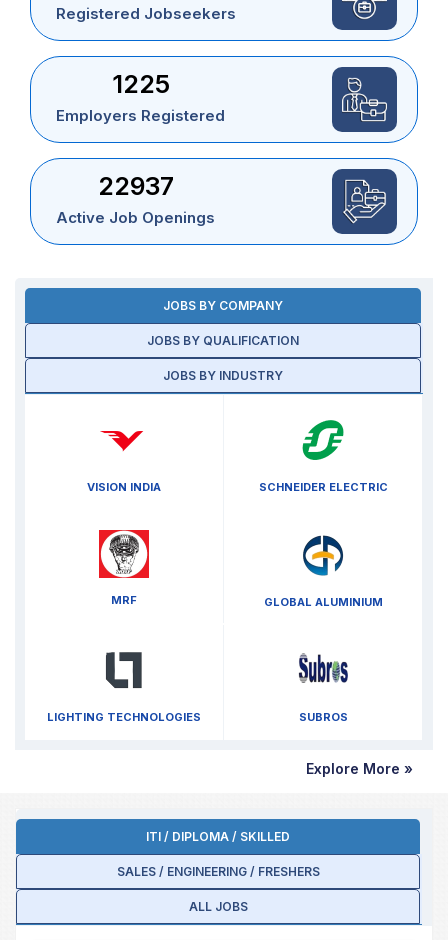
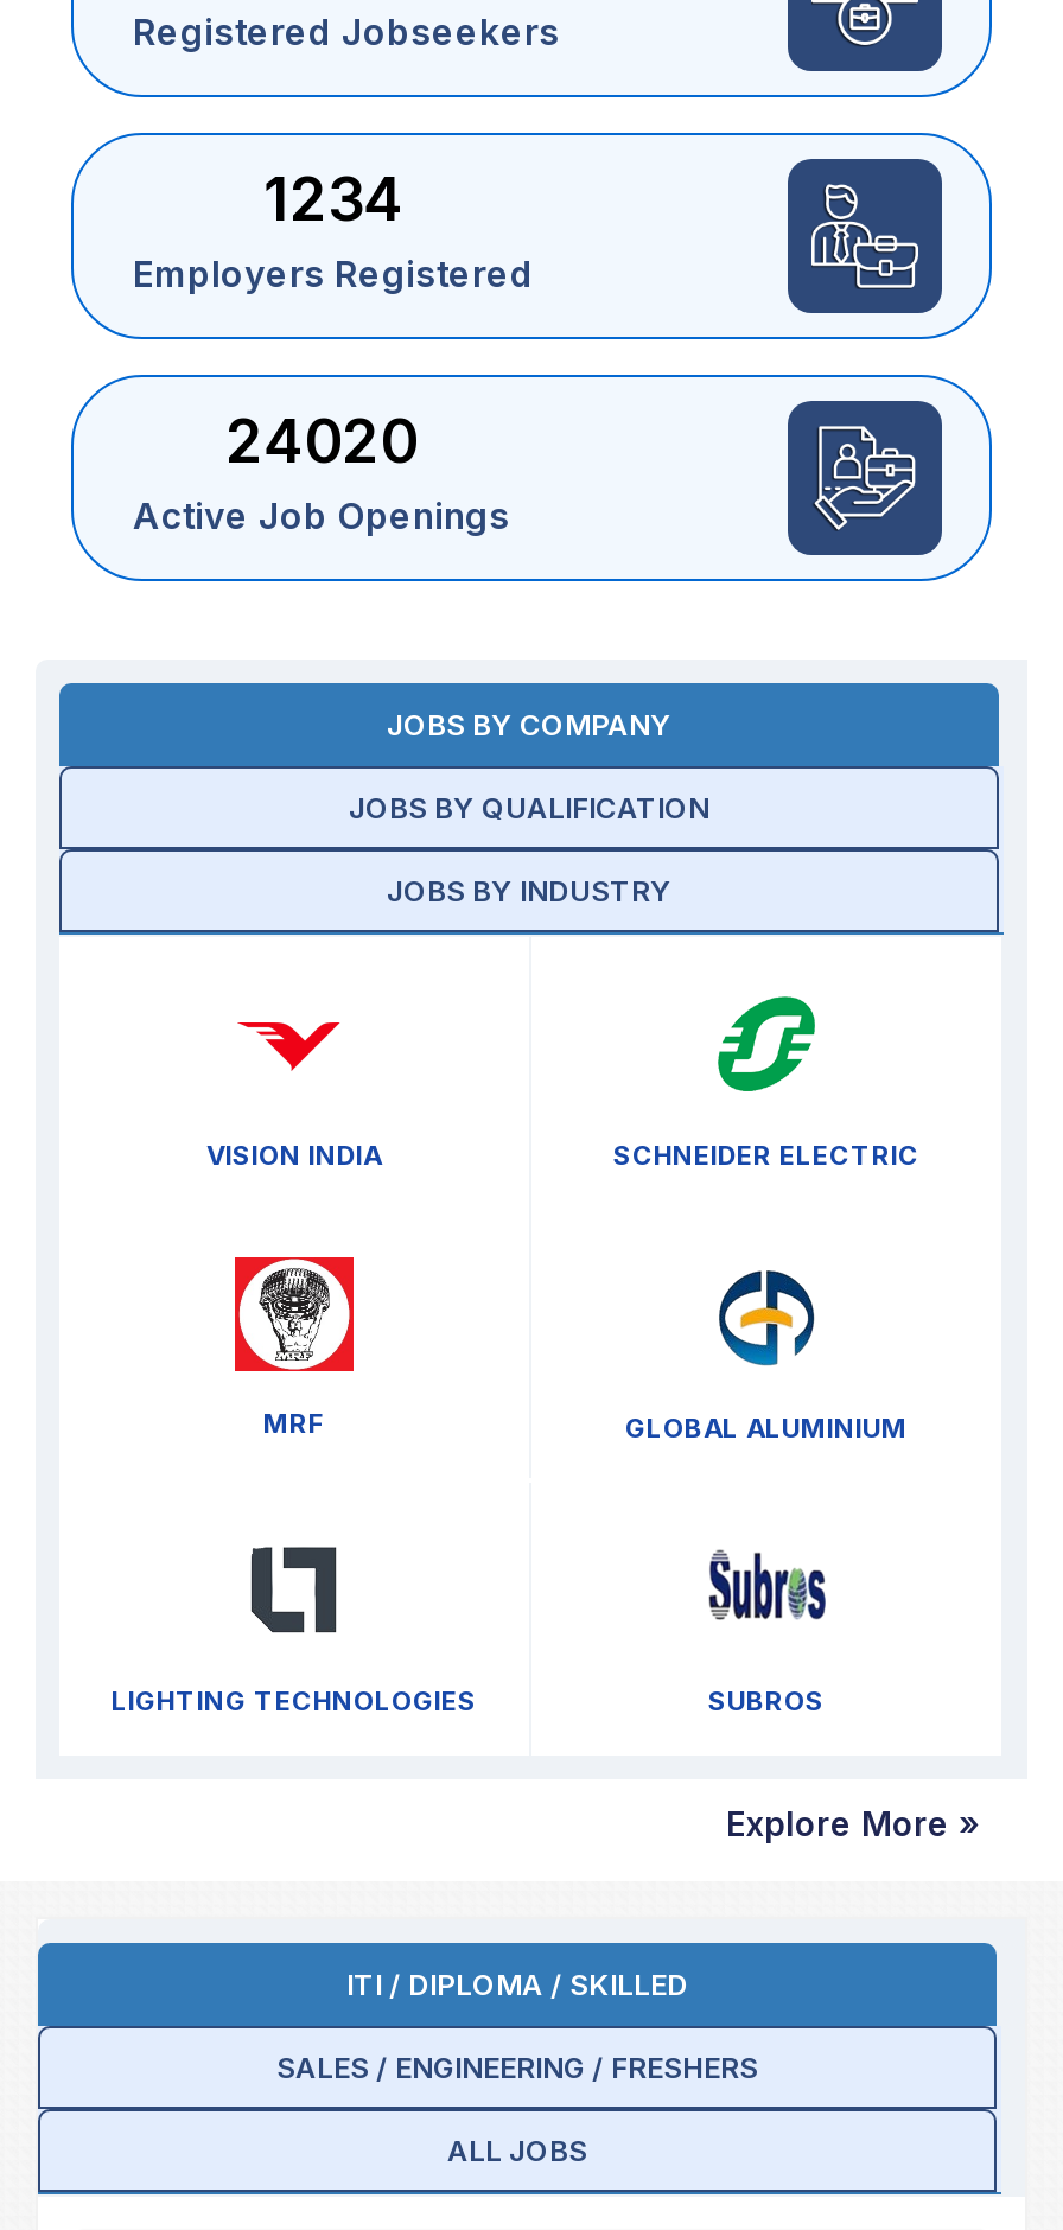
[111,69,169,99] 1225 -> [263,163,403,235] 1234
[97,171,173,201] 22937 -> [225,405,418,477] 24020

